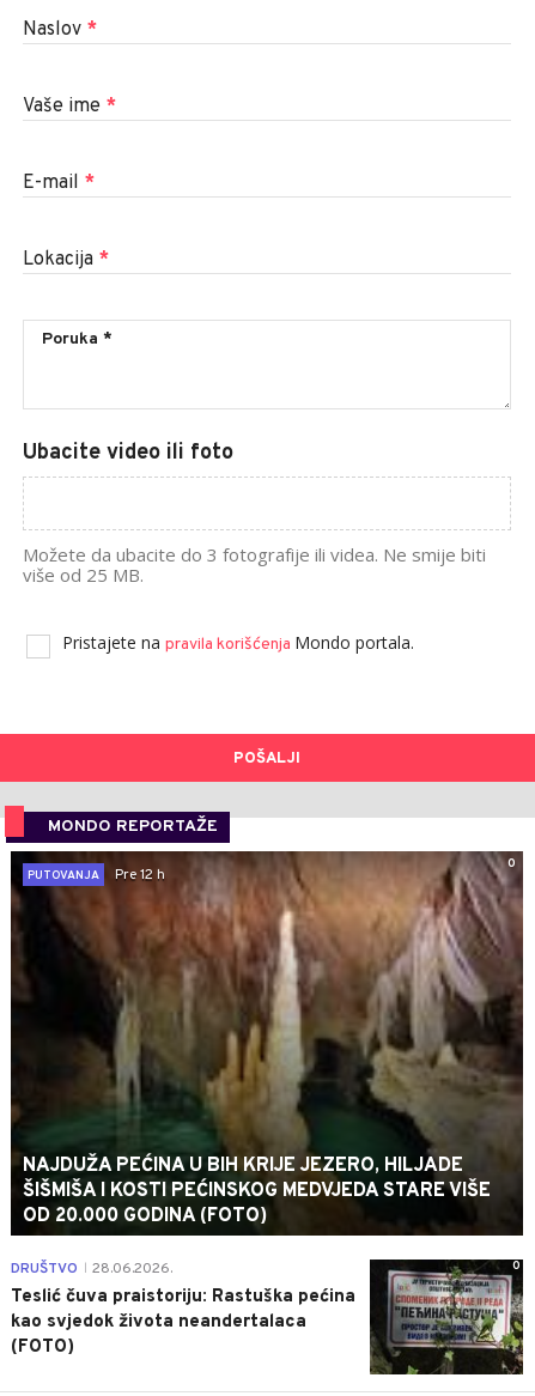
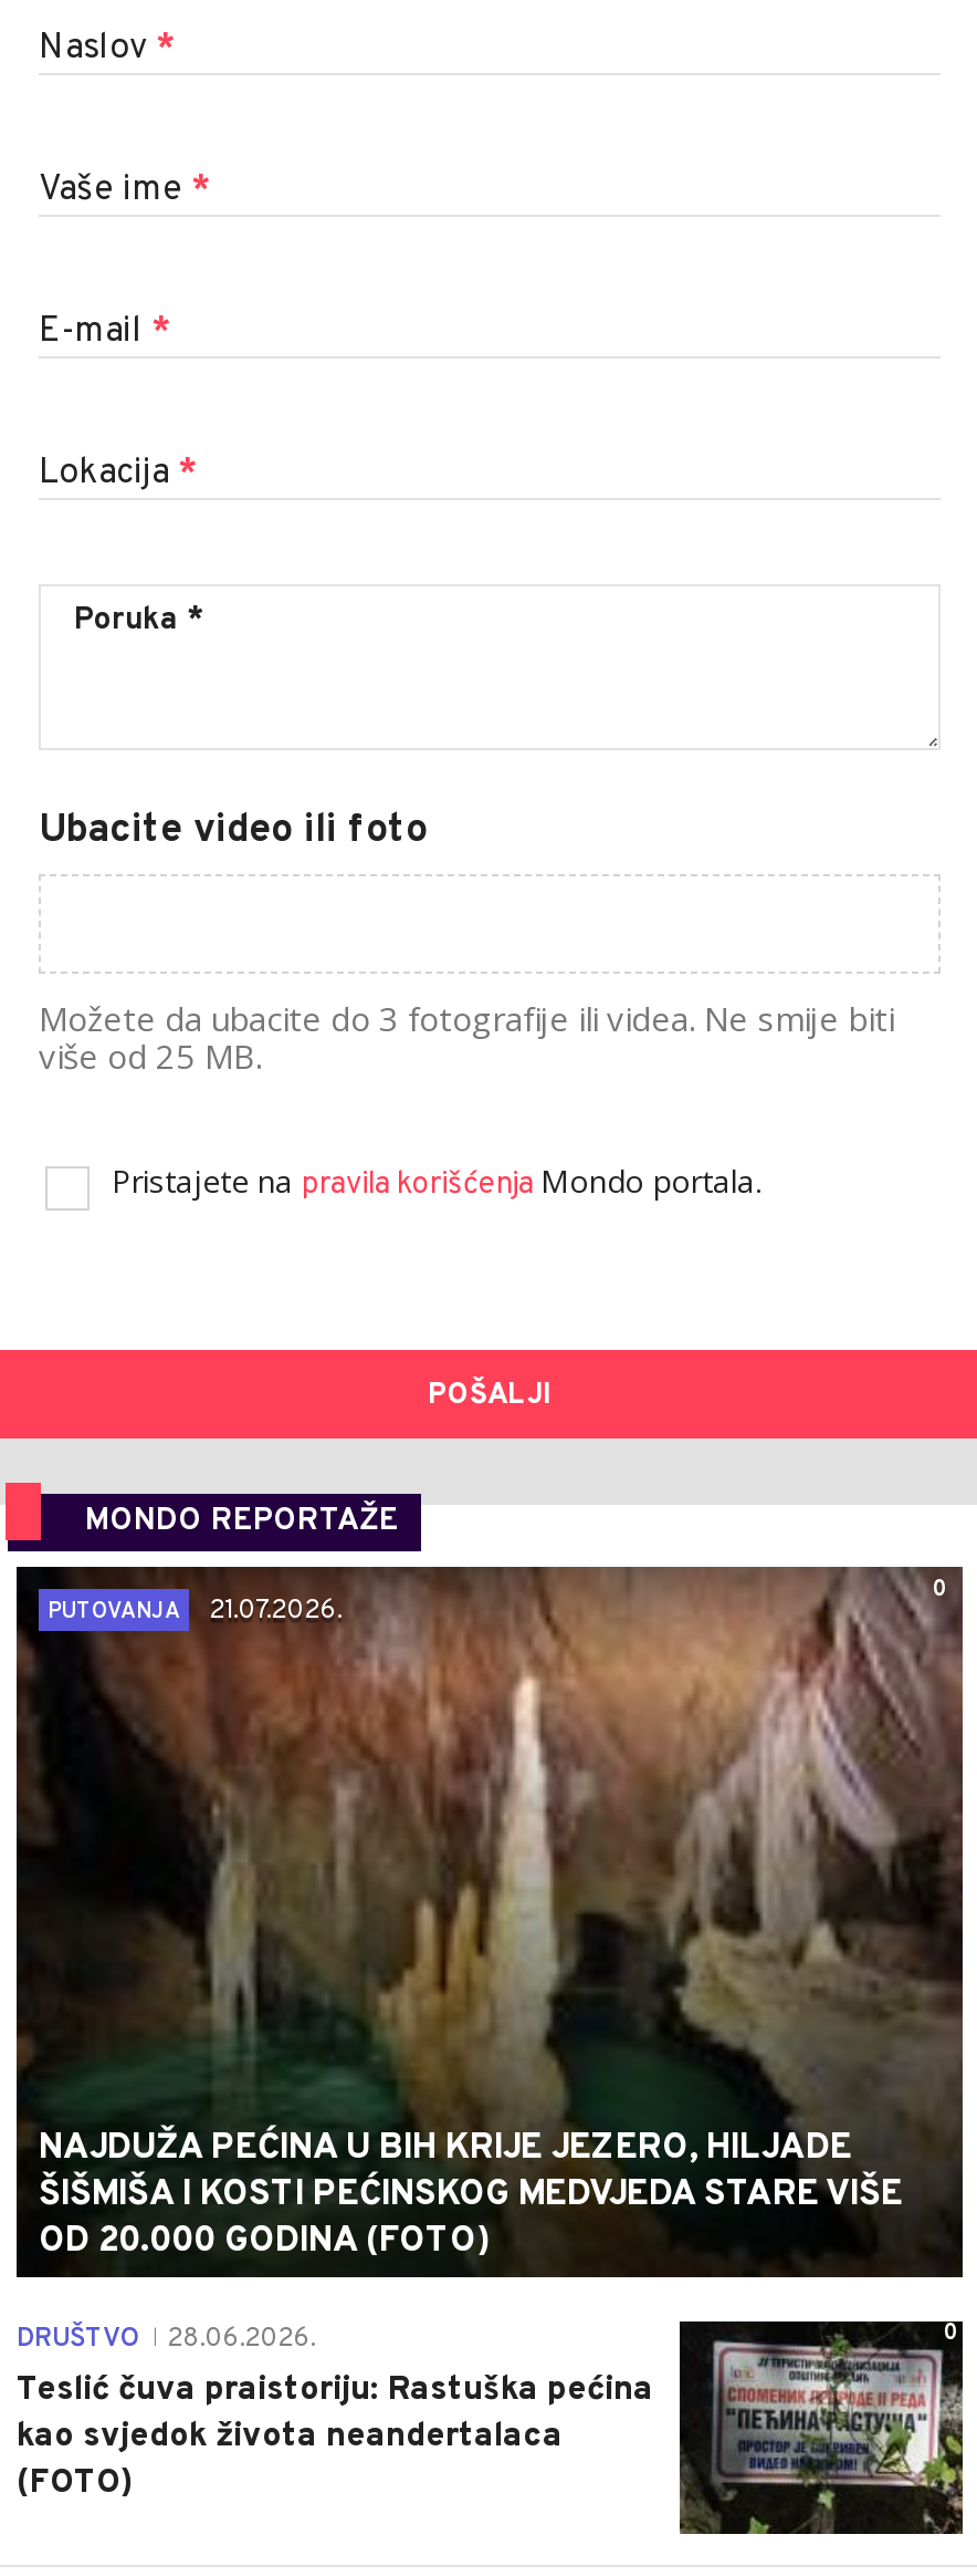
[28,865,165,884] PUTOVANJA Pre 12 h -> [48,1593,342,1628] PUTOVANJA 21.07.2026.

